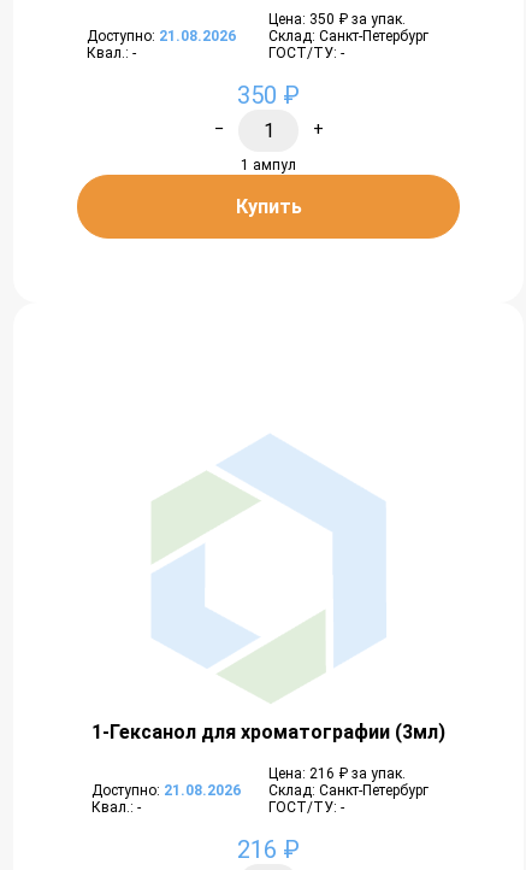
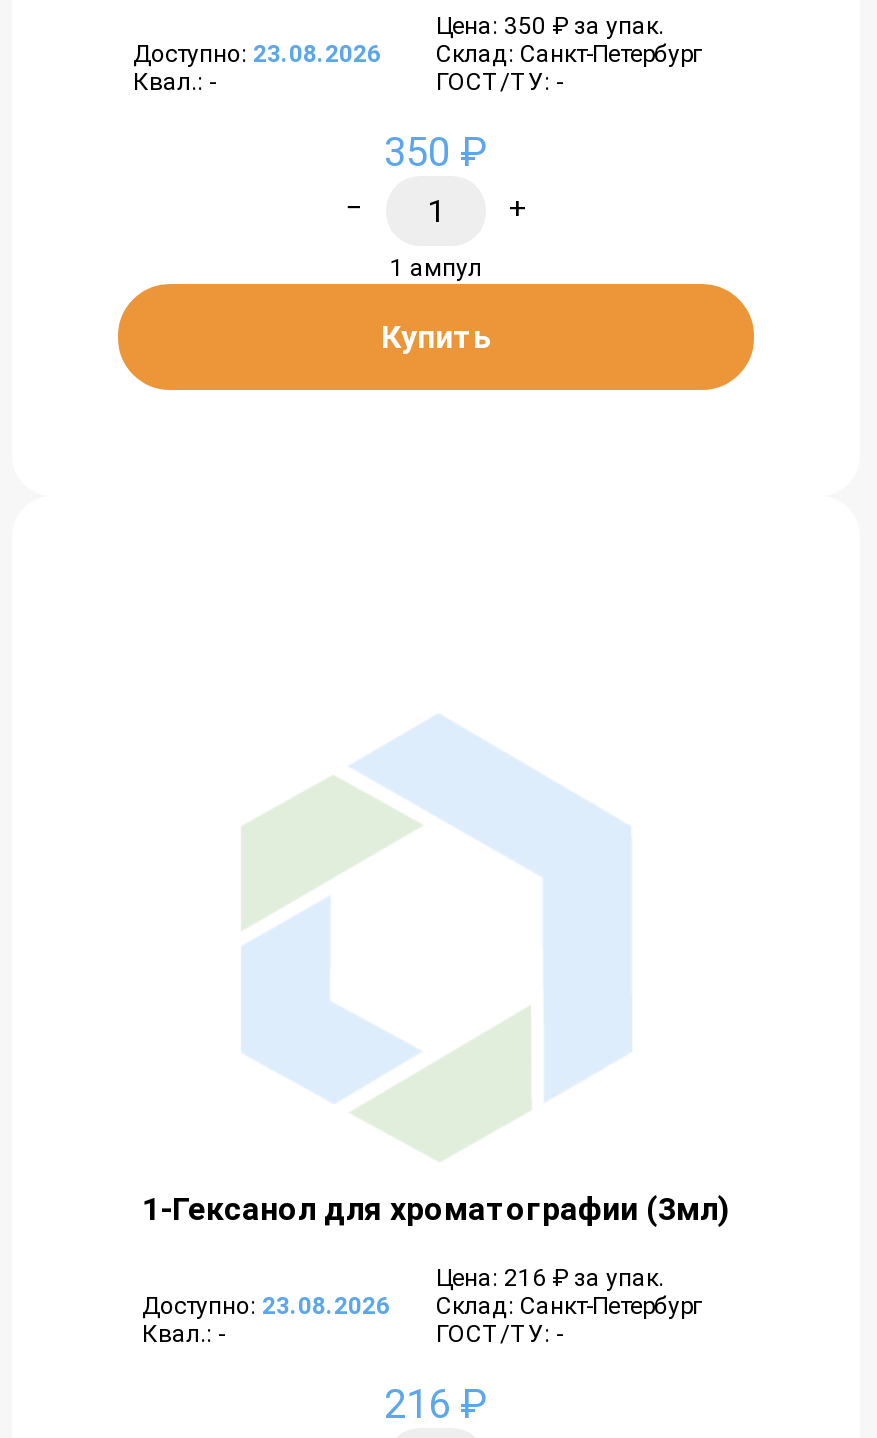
[86,28,429,45] Доступно: 21.08.2026 Склад: Санкт-Петербург -> [133,40,702,68] Доступно: 23.08.2026 Склад: Санкт-Петербург
[91,782,429,799] Доступно: 21.08.2026 Склад: Санкт-Петербург -> [142,1292,702,1320] Доступно: 23.08.2026 Склад: Санкт-Петербург

